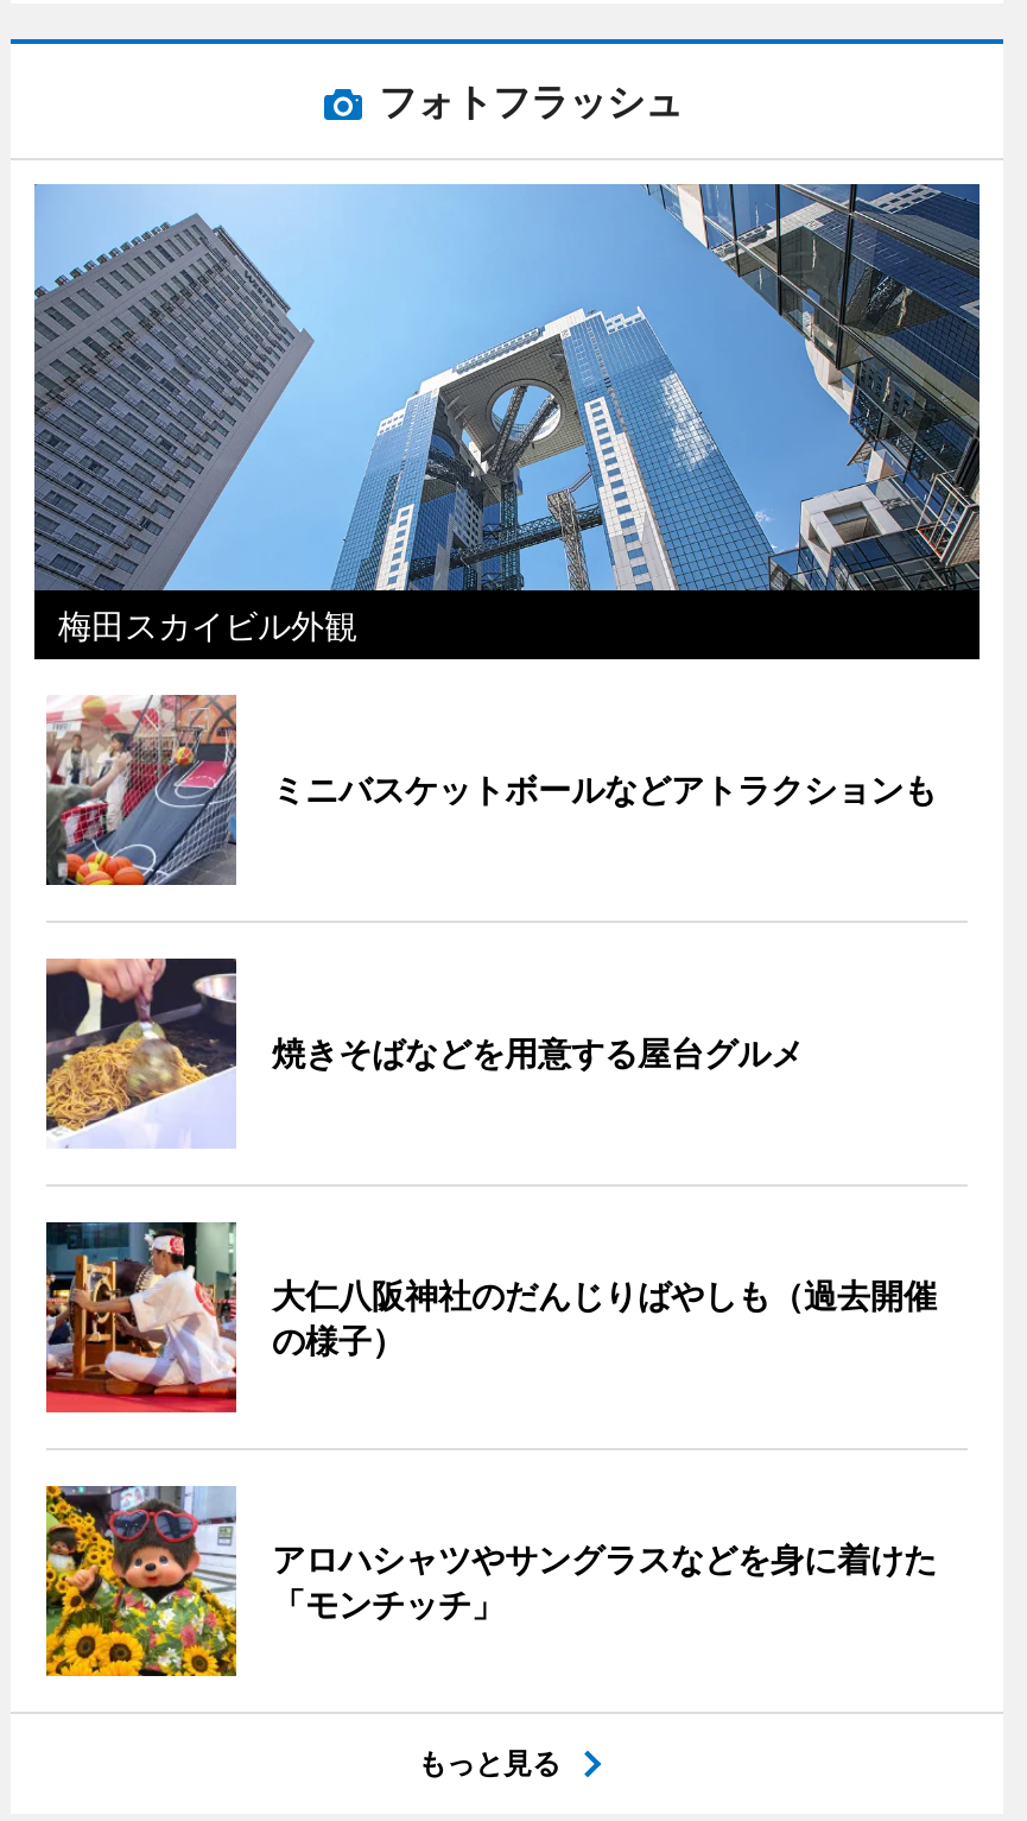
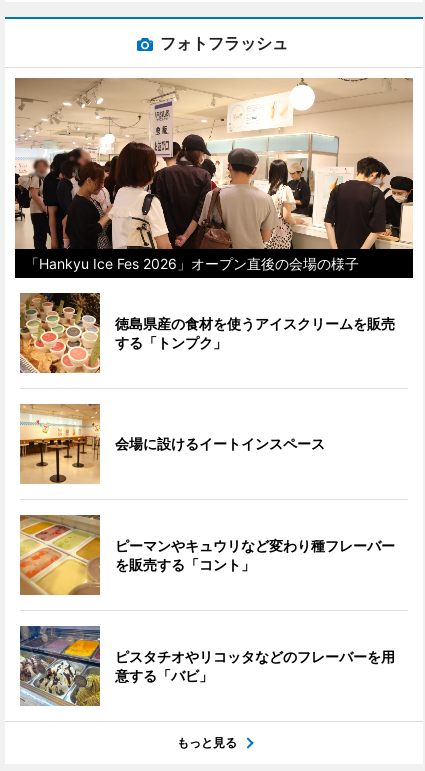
[32,182,982,645] [image] | 梅田スカイビル外観 -> [14,77,414,272] [image] | 「Hankyu Ice Fes 2026」オープン直後の会場の様子
[44,695,937,887] [image] | ミニバスケットボールなどアトラクションも -> [19,292,395,374] [image] | 徳島県産の食材を使うアイスクリームを販売 | する「トンプク」
[44,956,804,1149] [image] | 焼きそばなどを用意する屋台グルメ -> [19,403,325,485] [image] | 会場に設けるイートインスペース
[44,1220,937,1415] [image] | 大仁八阪神社のだんじりばやしも（過去開催 | の様子） -> [19,514,395,596] [image] | ピーマンやキュウリなど変わり種フレーバー | を販売する「コント」
[44,1484,937,1678] [image] | アロハシャツやサングラスなどを身に着けた | 「モンチッチ」 -> [19,626,395,706] [image] | ピスタチオやリコッタなどのフレーバーを用 | 意する「バビ」

